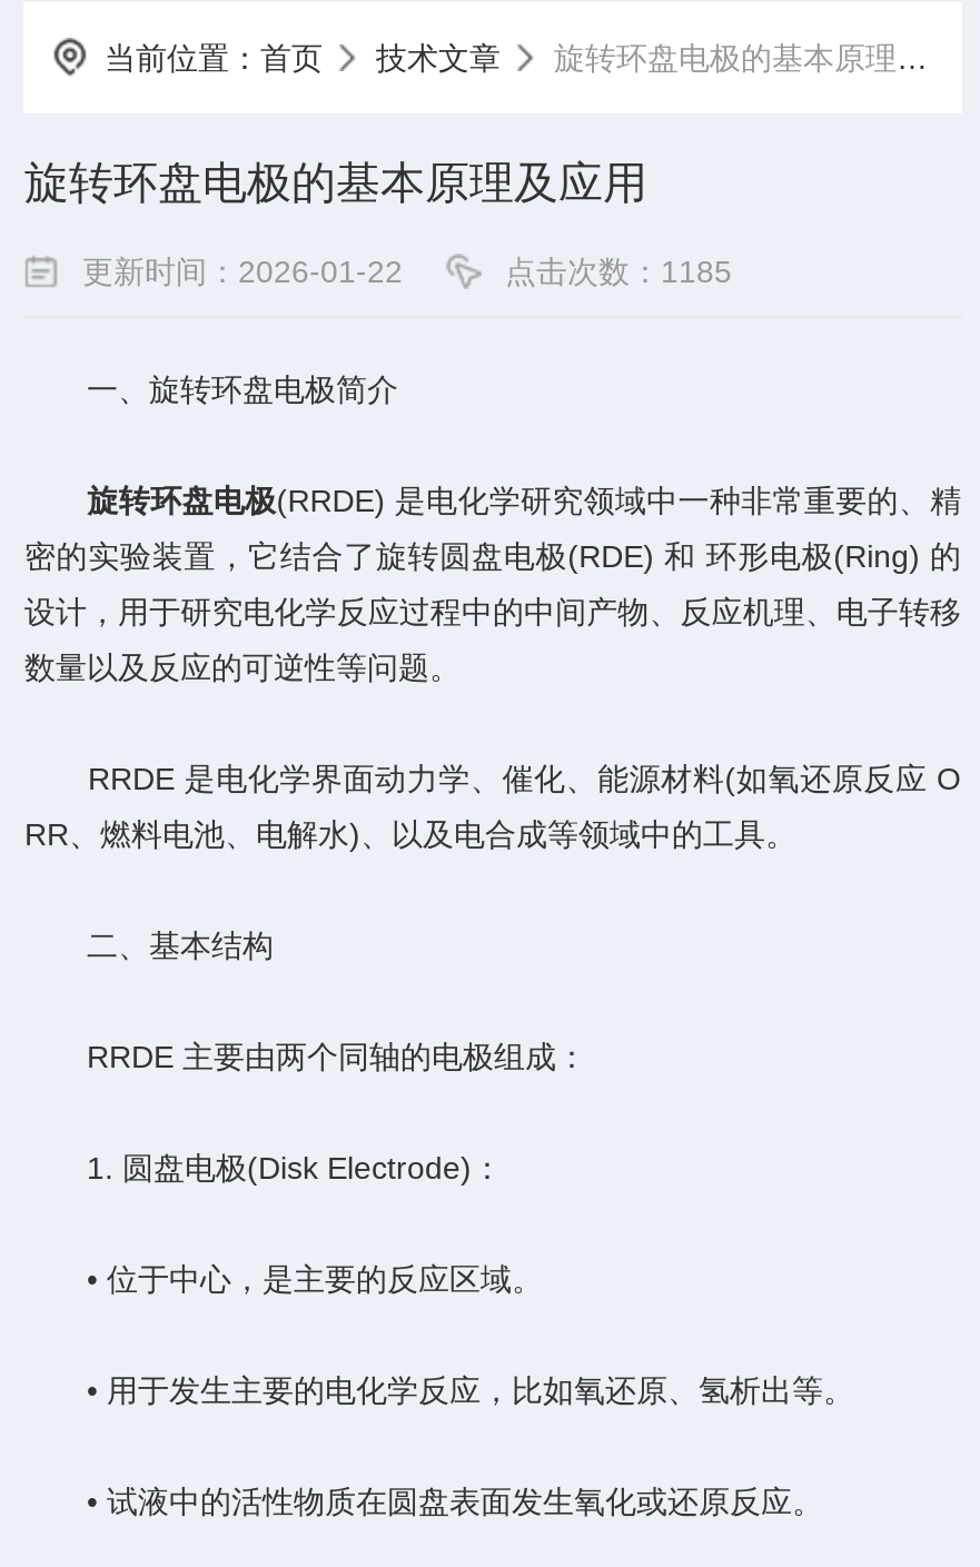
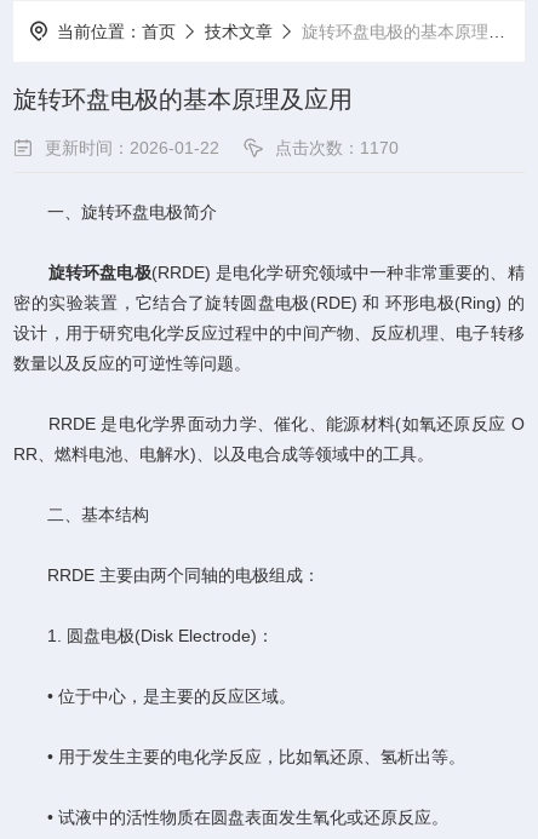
[505,254,732,289] 点击次数：1185 -> [276,138,399,157] 点击次数：1170

